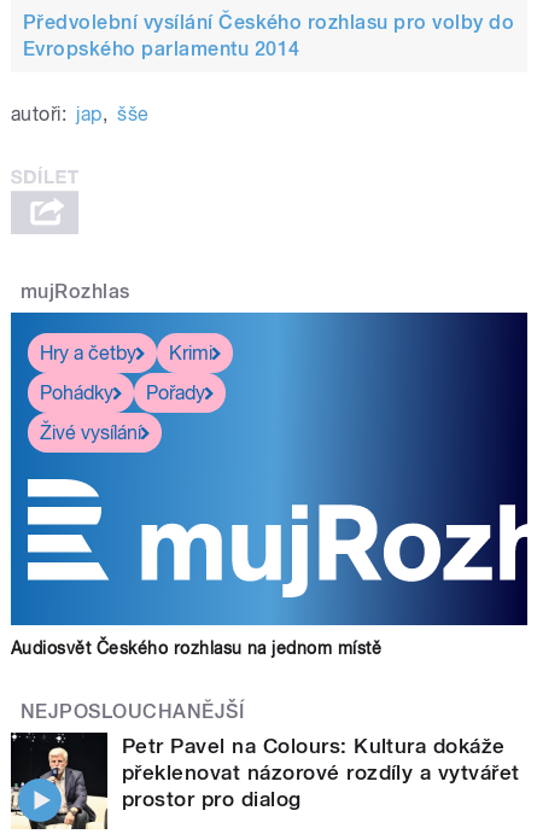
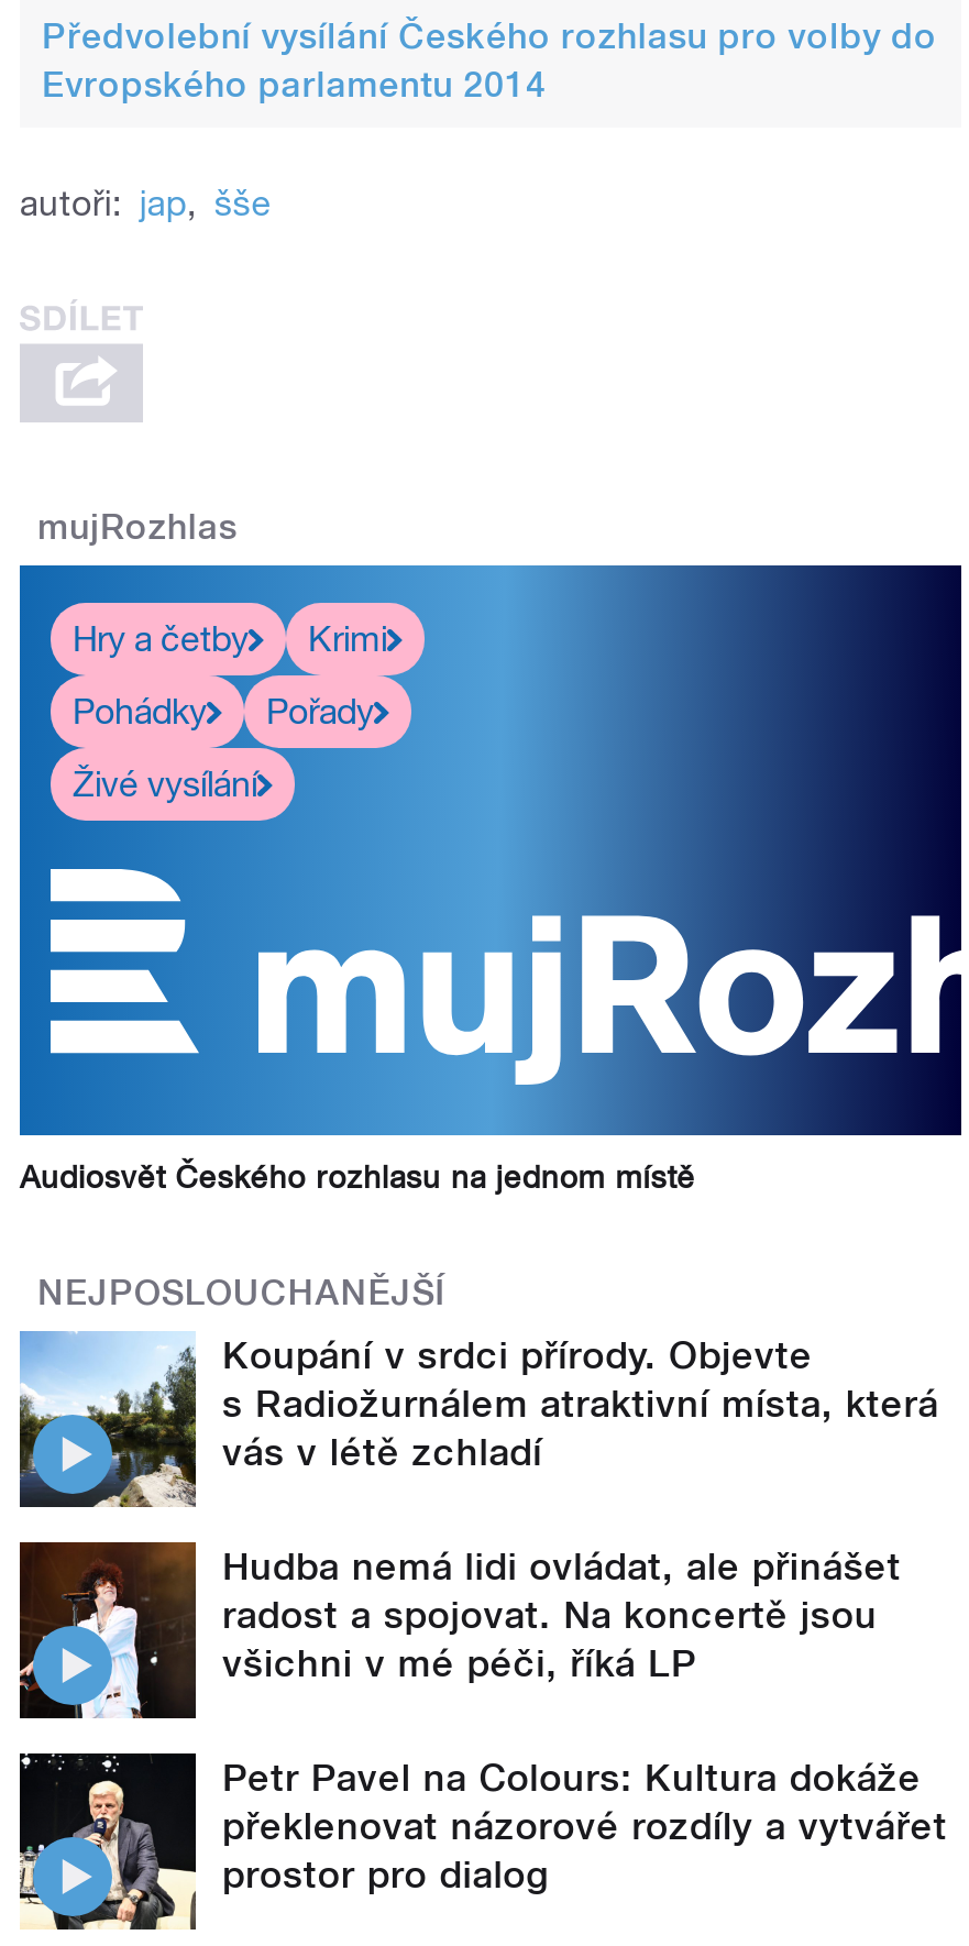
none -> [18,1331,939,1686] [image] | Koupání v srdci přírody. Objevte | s Radiožurnálem atraktivní místa, která | vás v létě zchladí | Hudba nemá lidi ovládat, ale přinášet | radost a spojovat. Na koncertě jsou | všichni v mé péči, říká LP
none -> [18,1540,198,1720] [image]

